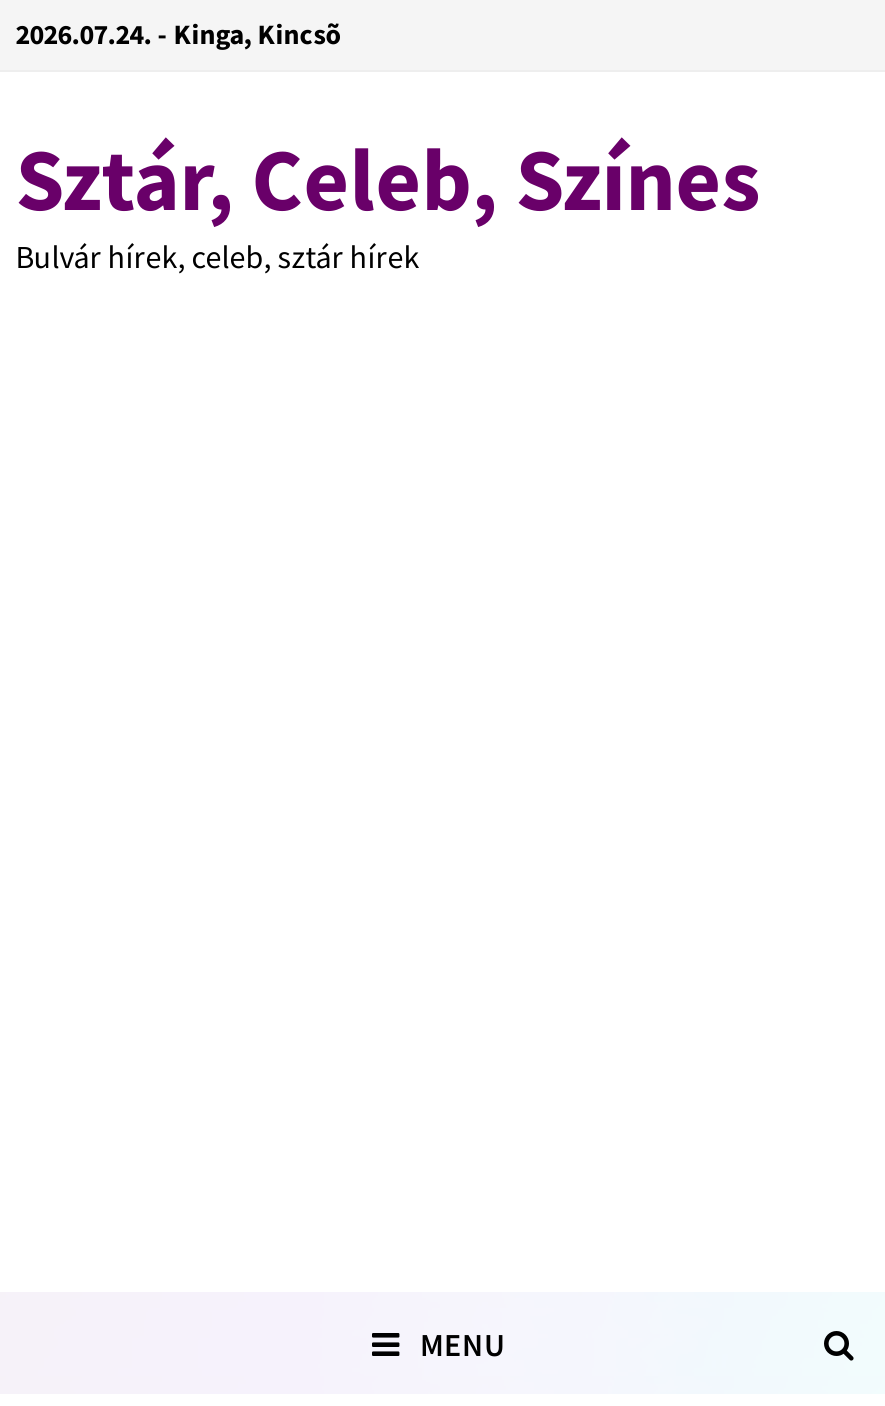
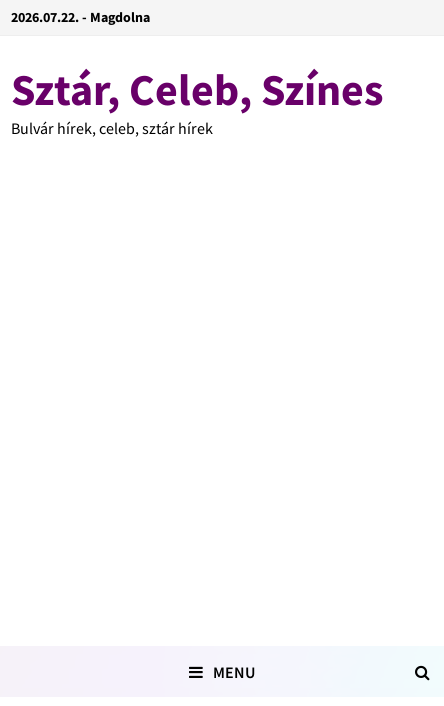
[16,16,342,52] 2026.07.24. - Kinga, Kincsõ -> [11,8,150,26] 2026.07.22. - Magdolna

